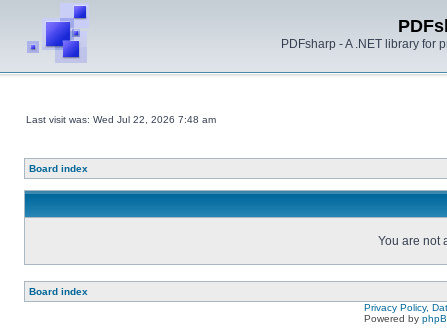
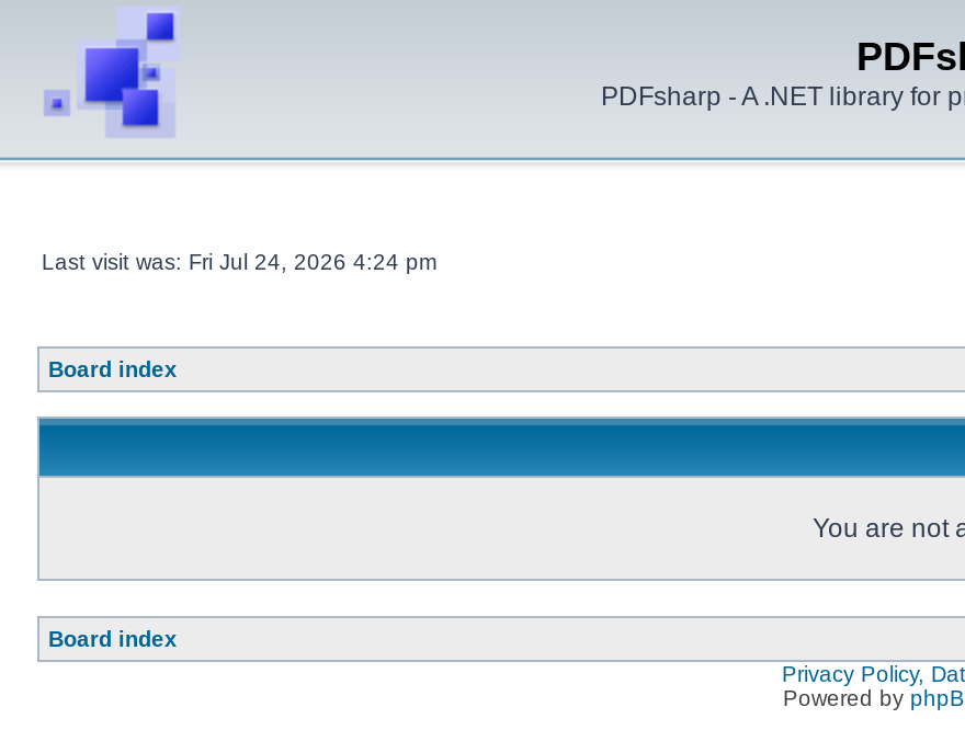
[26,114,216,125] Last visit was: Wed Jul 22, 2026 7:48 am -> [42,250,436,274] Last visit was: Fri Jul 24, 2026 4:24 pm

